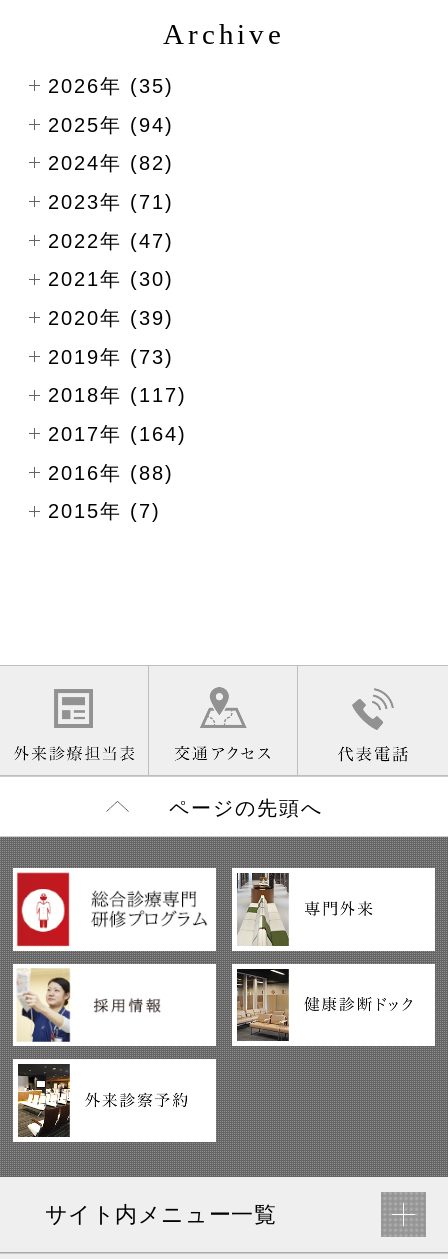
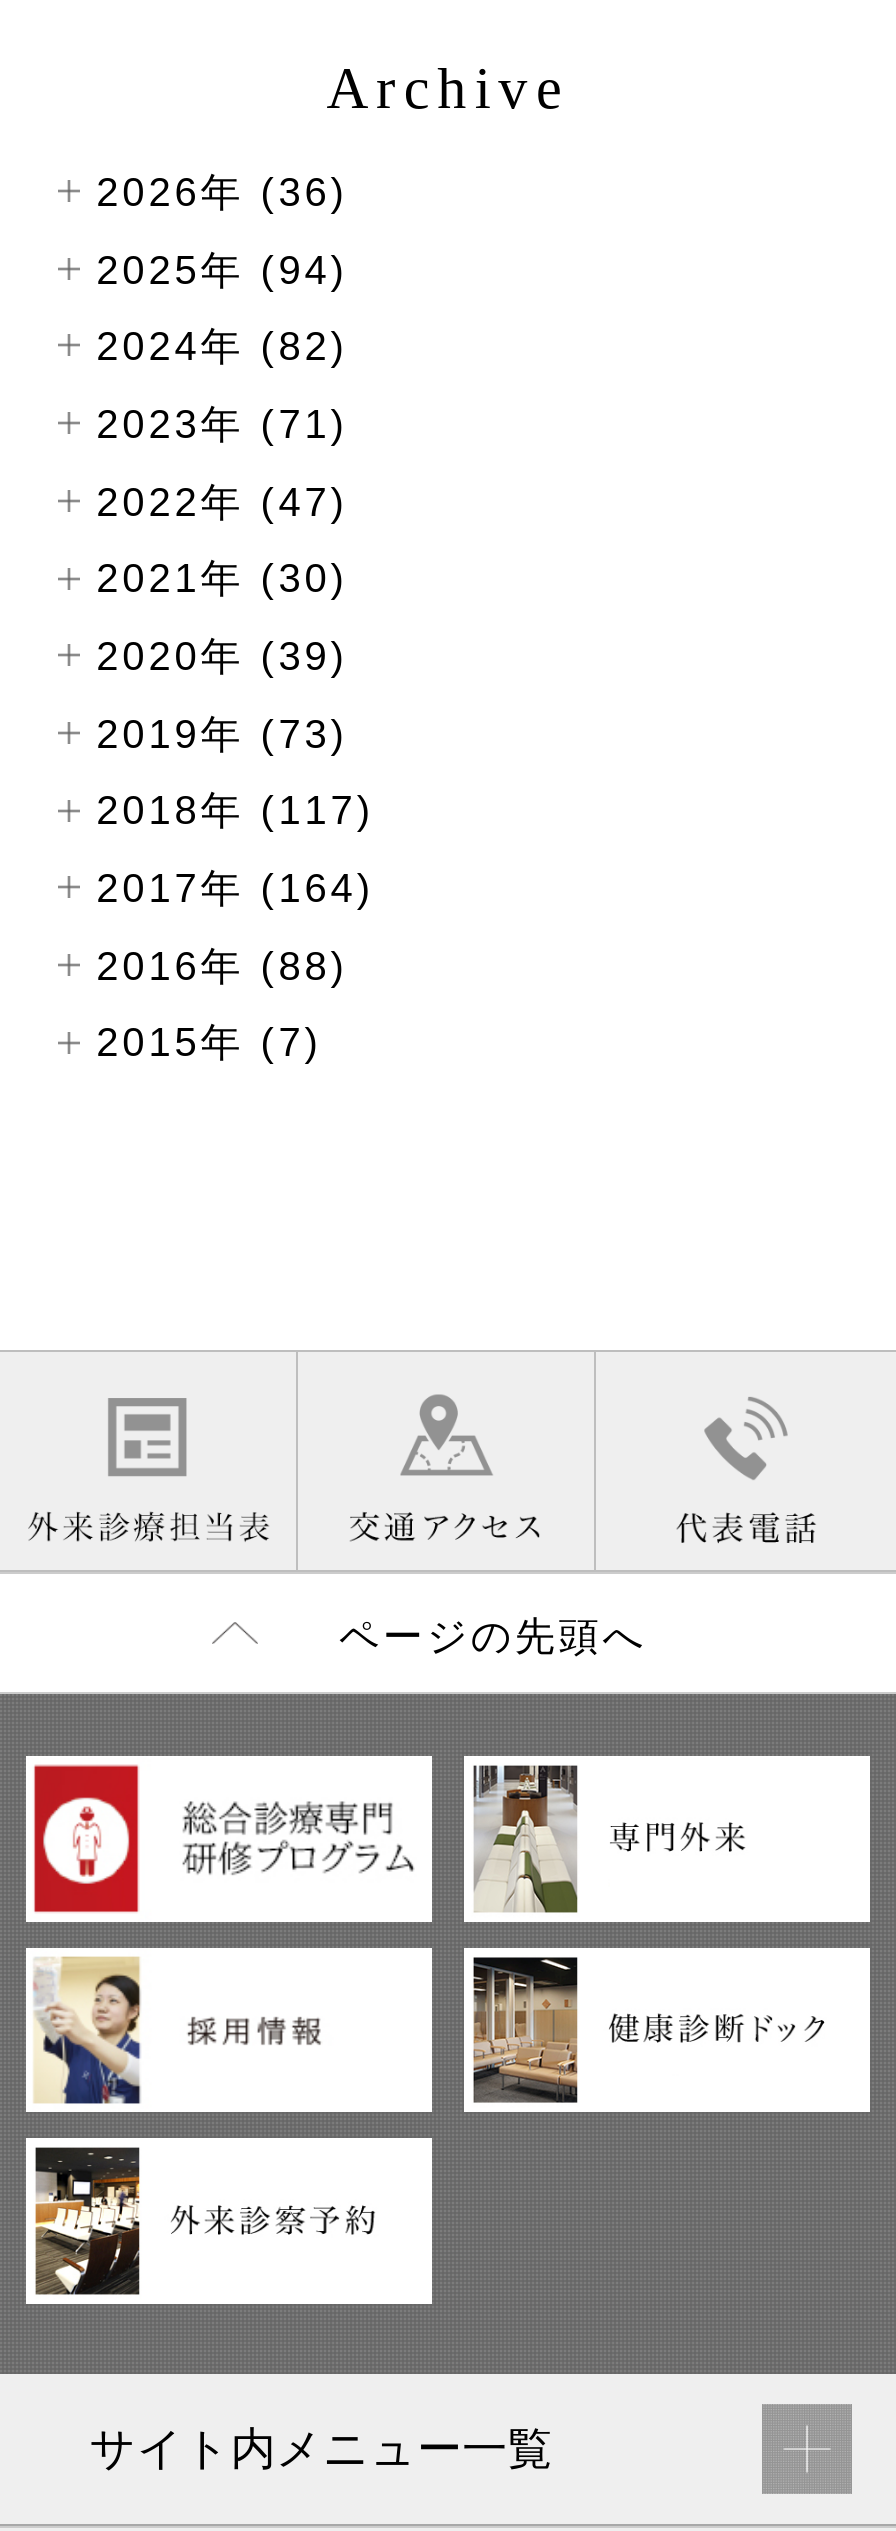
[48,75,174,97] 2026年 (35) -> [96,170,349,214] 2026年 (36)

